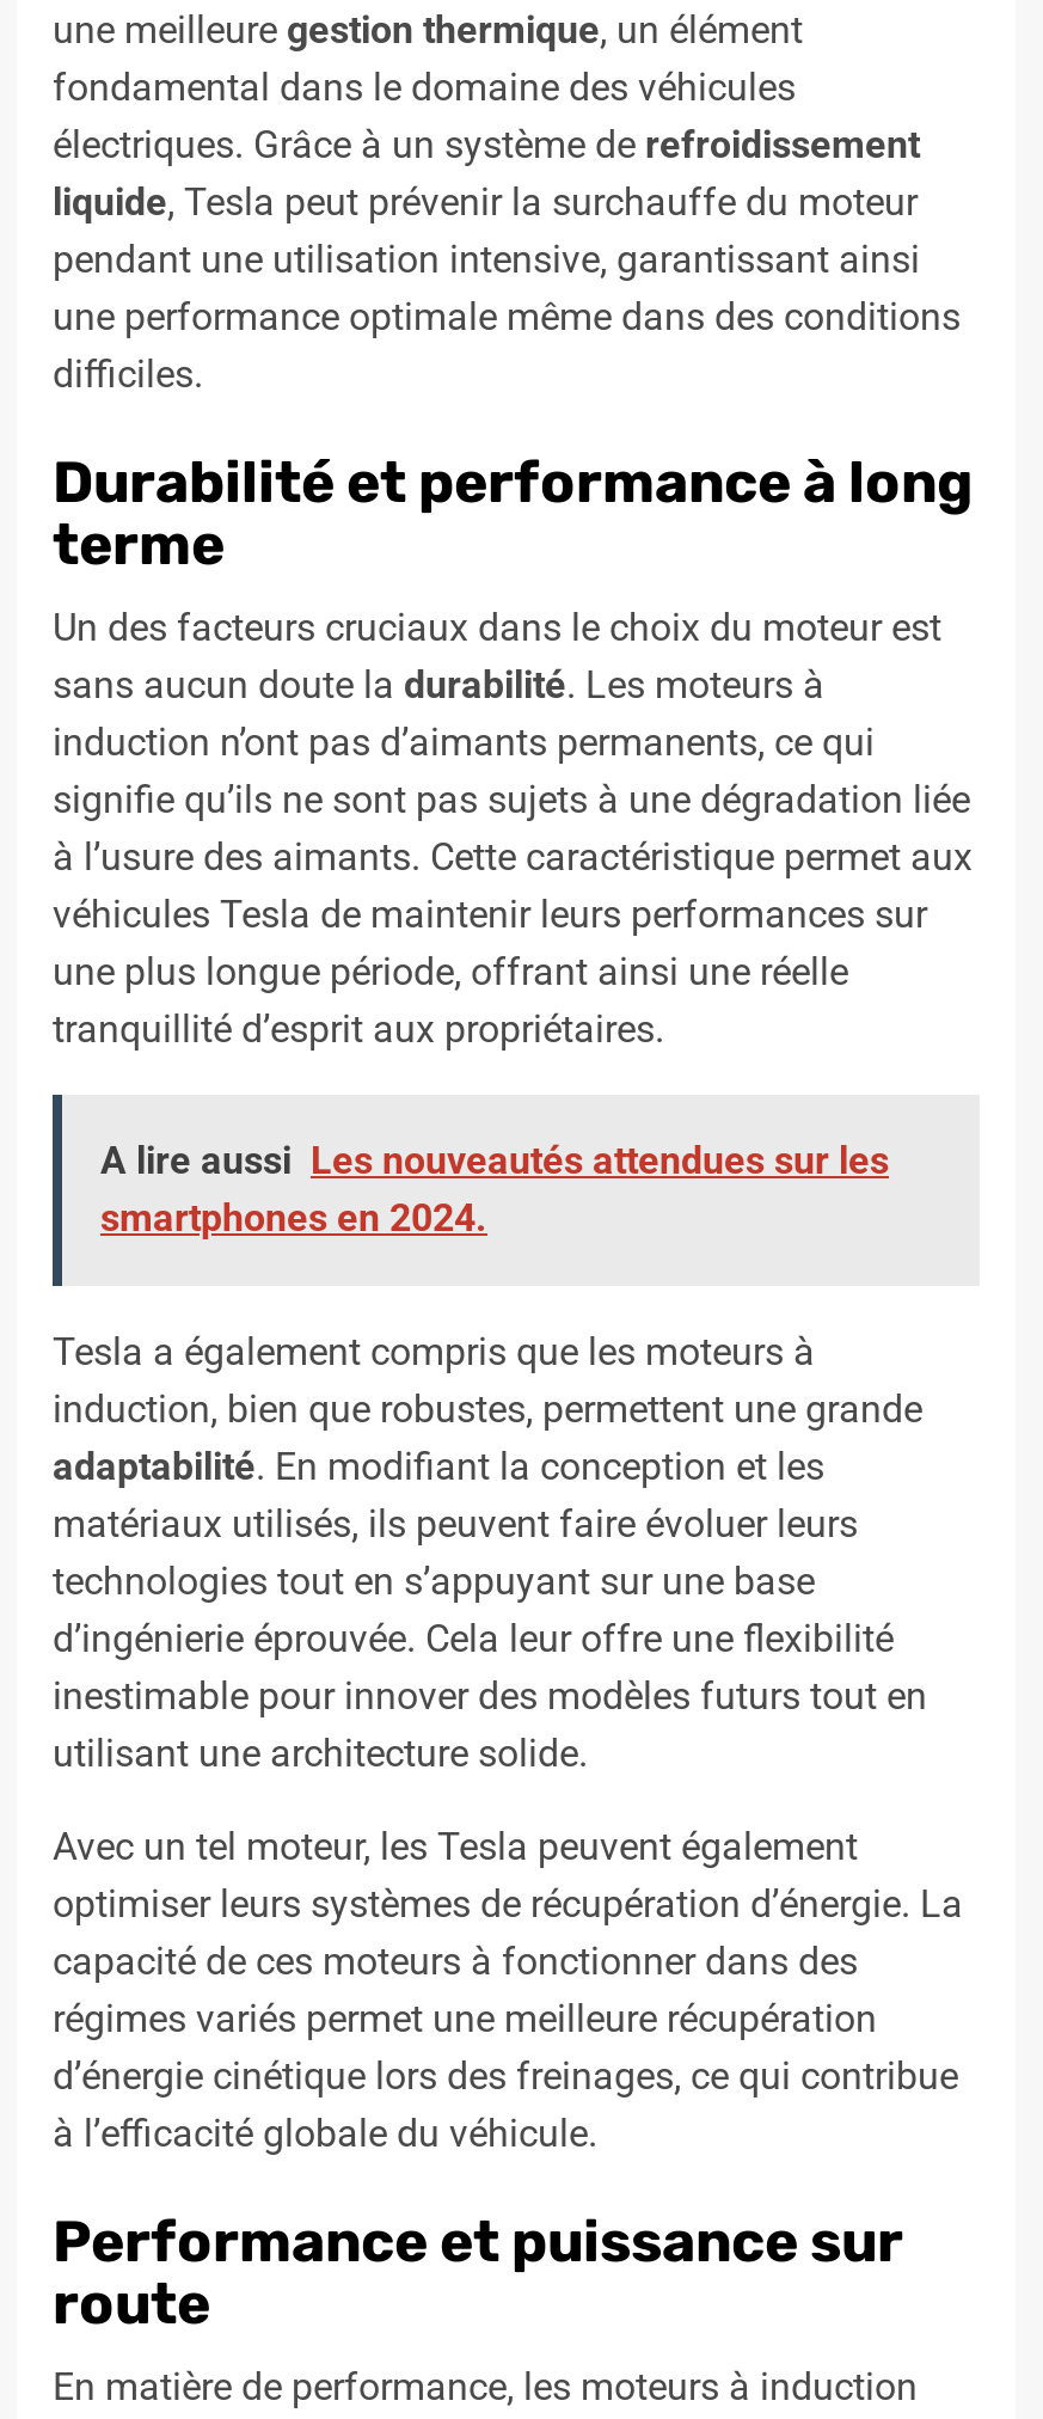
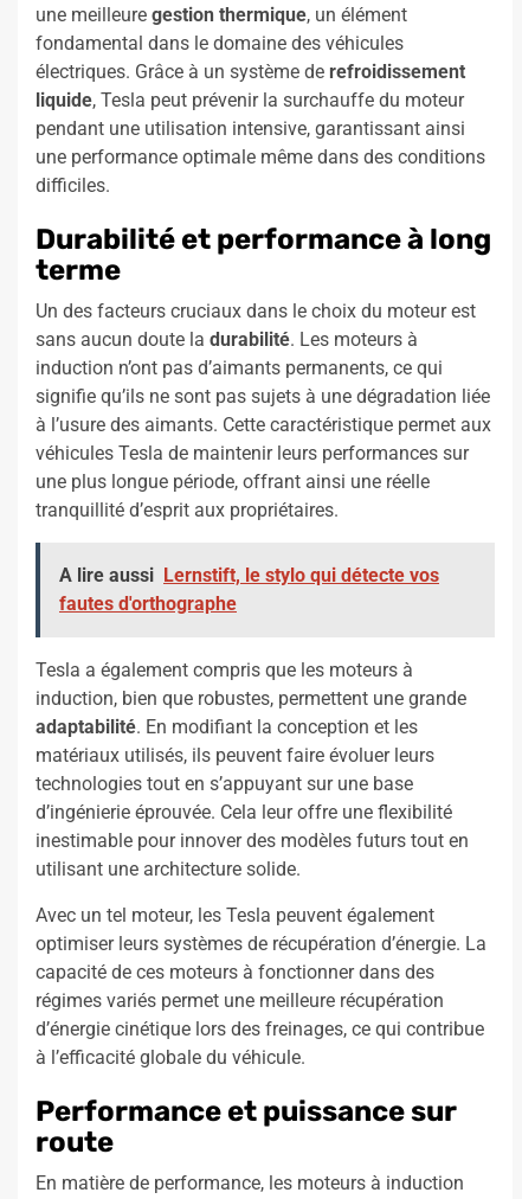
[100,1138,889,1241] A lire aussi Les nouveautés attendues sur les | smartphones en 2024. -> [59,564,439,615] A lire aussi Lernstift, le stylo qui détecte vos | fautes d'orthographe

